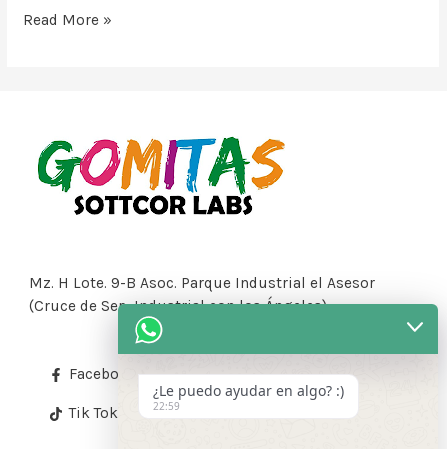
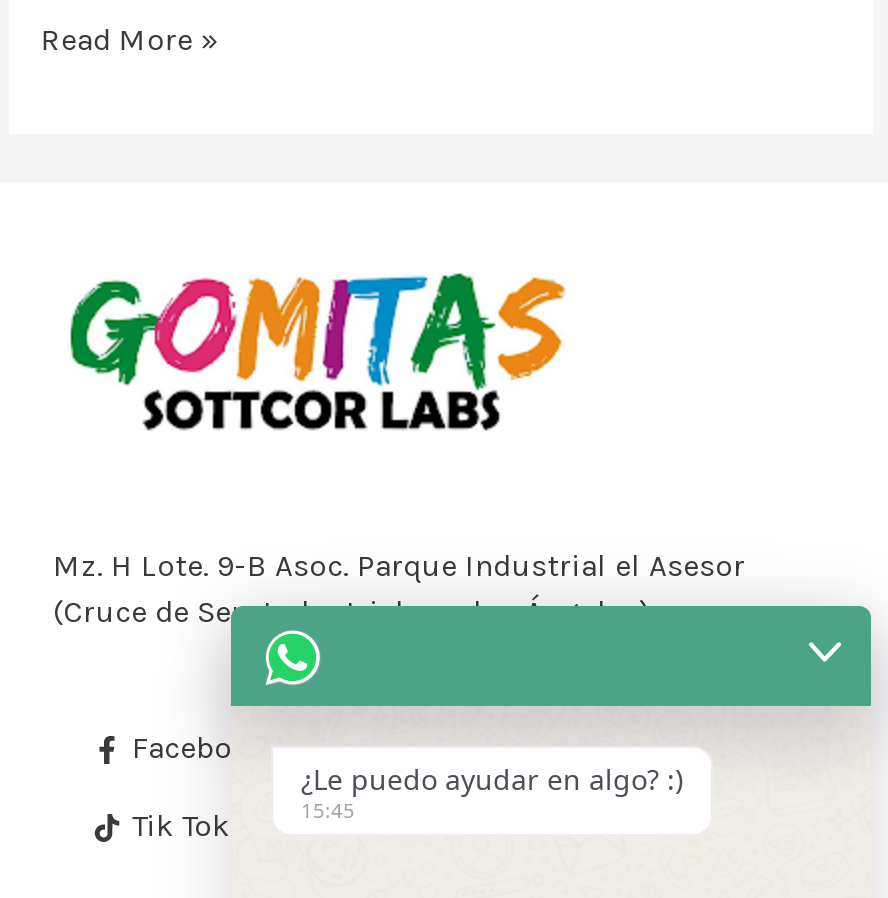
[153,399,180,413] 22:59 -> [301,796,355,824] 15:45

